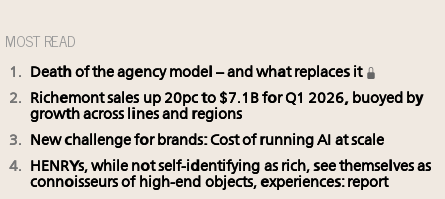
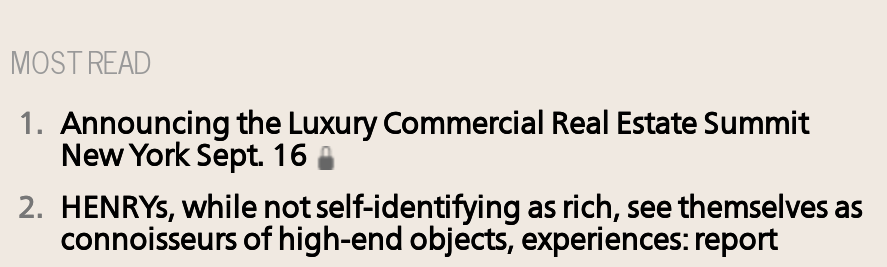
[30,66,422,149] Death of the agency model – and what replaces it | Richemont sales up 20pc to $7.1B for Q1 2026, buoyed by | growth across lines and regions | New challenge for brands: Cost of running AI at scale -> [60,112,808,174] Announcing the Luxury Commercial Real Estate Summit | New York Sept. 16

